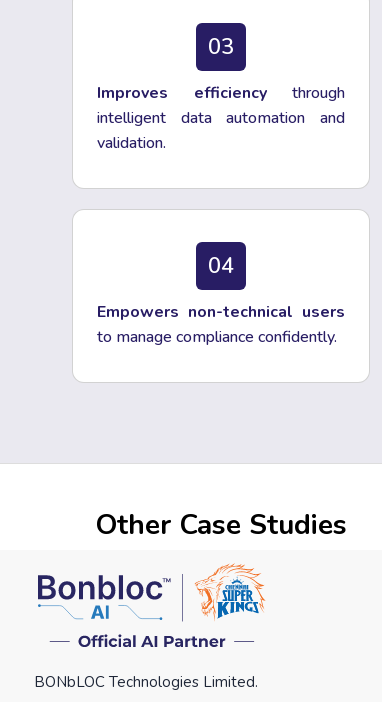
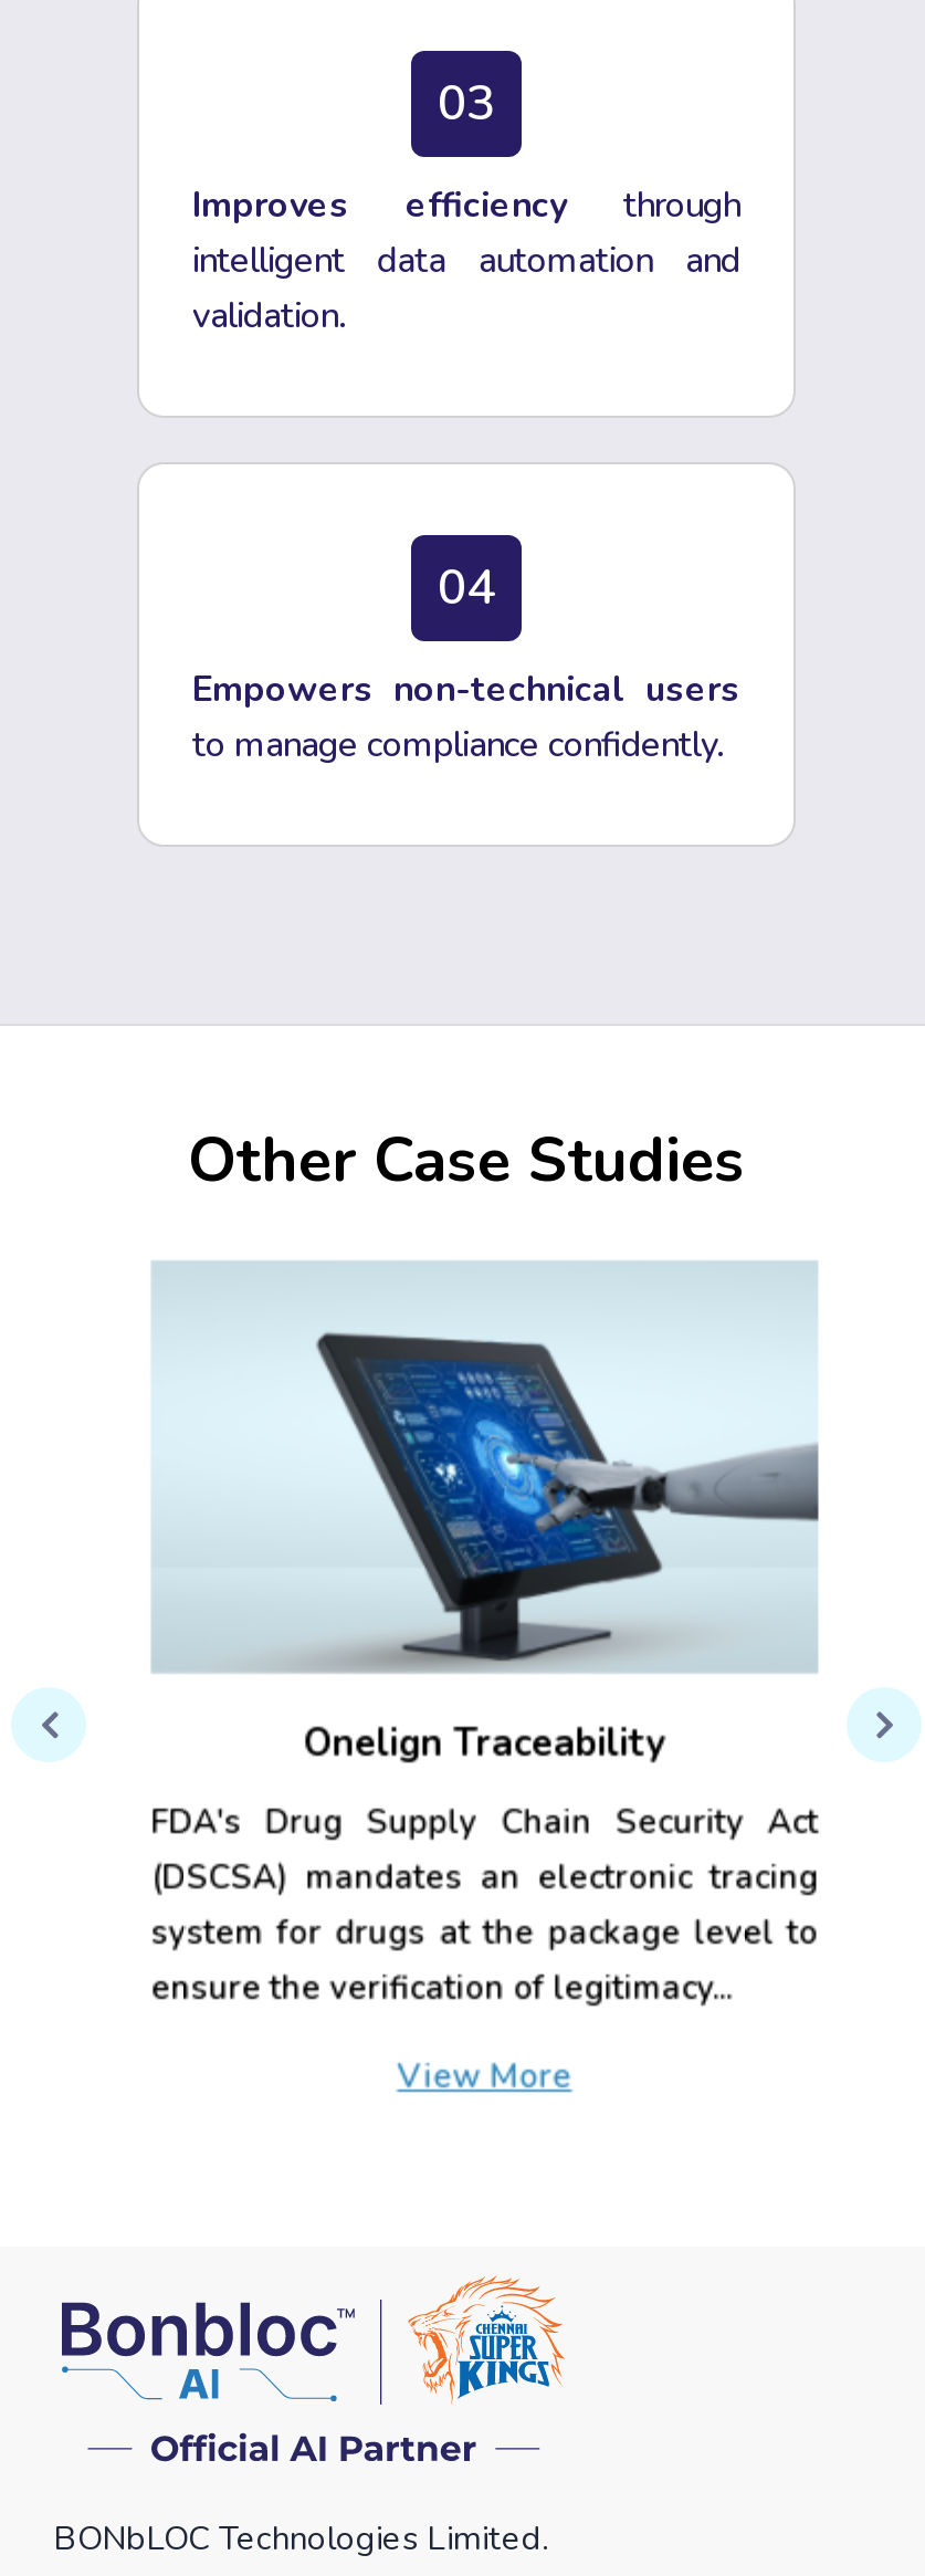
none -> [133,1260,820,2099] [image] | Onelign Traceability | FDA's Drug Supply Chain Security Act | (DSCSA) mandates an electronic tracing | system for drugs at the package level to | ensure the verification of legitimacy... | View More

